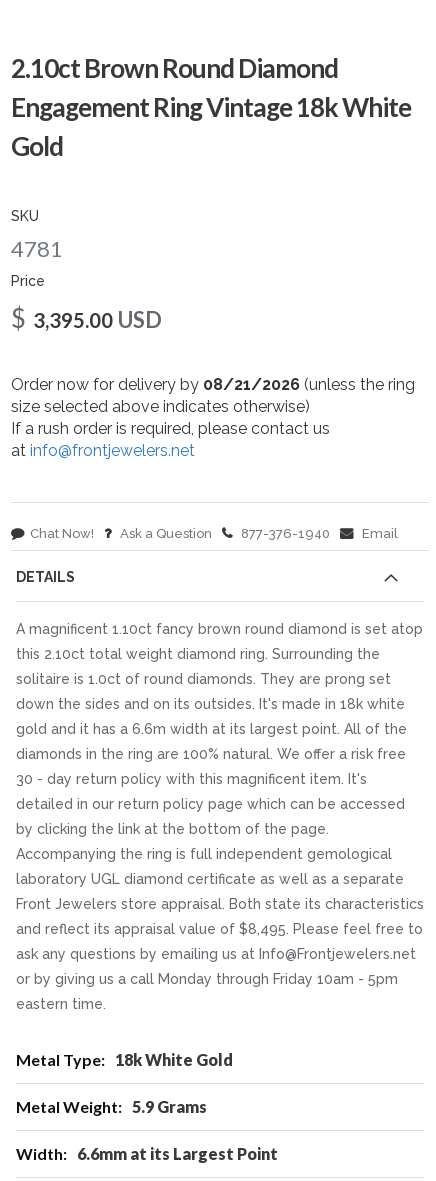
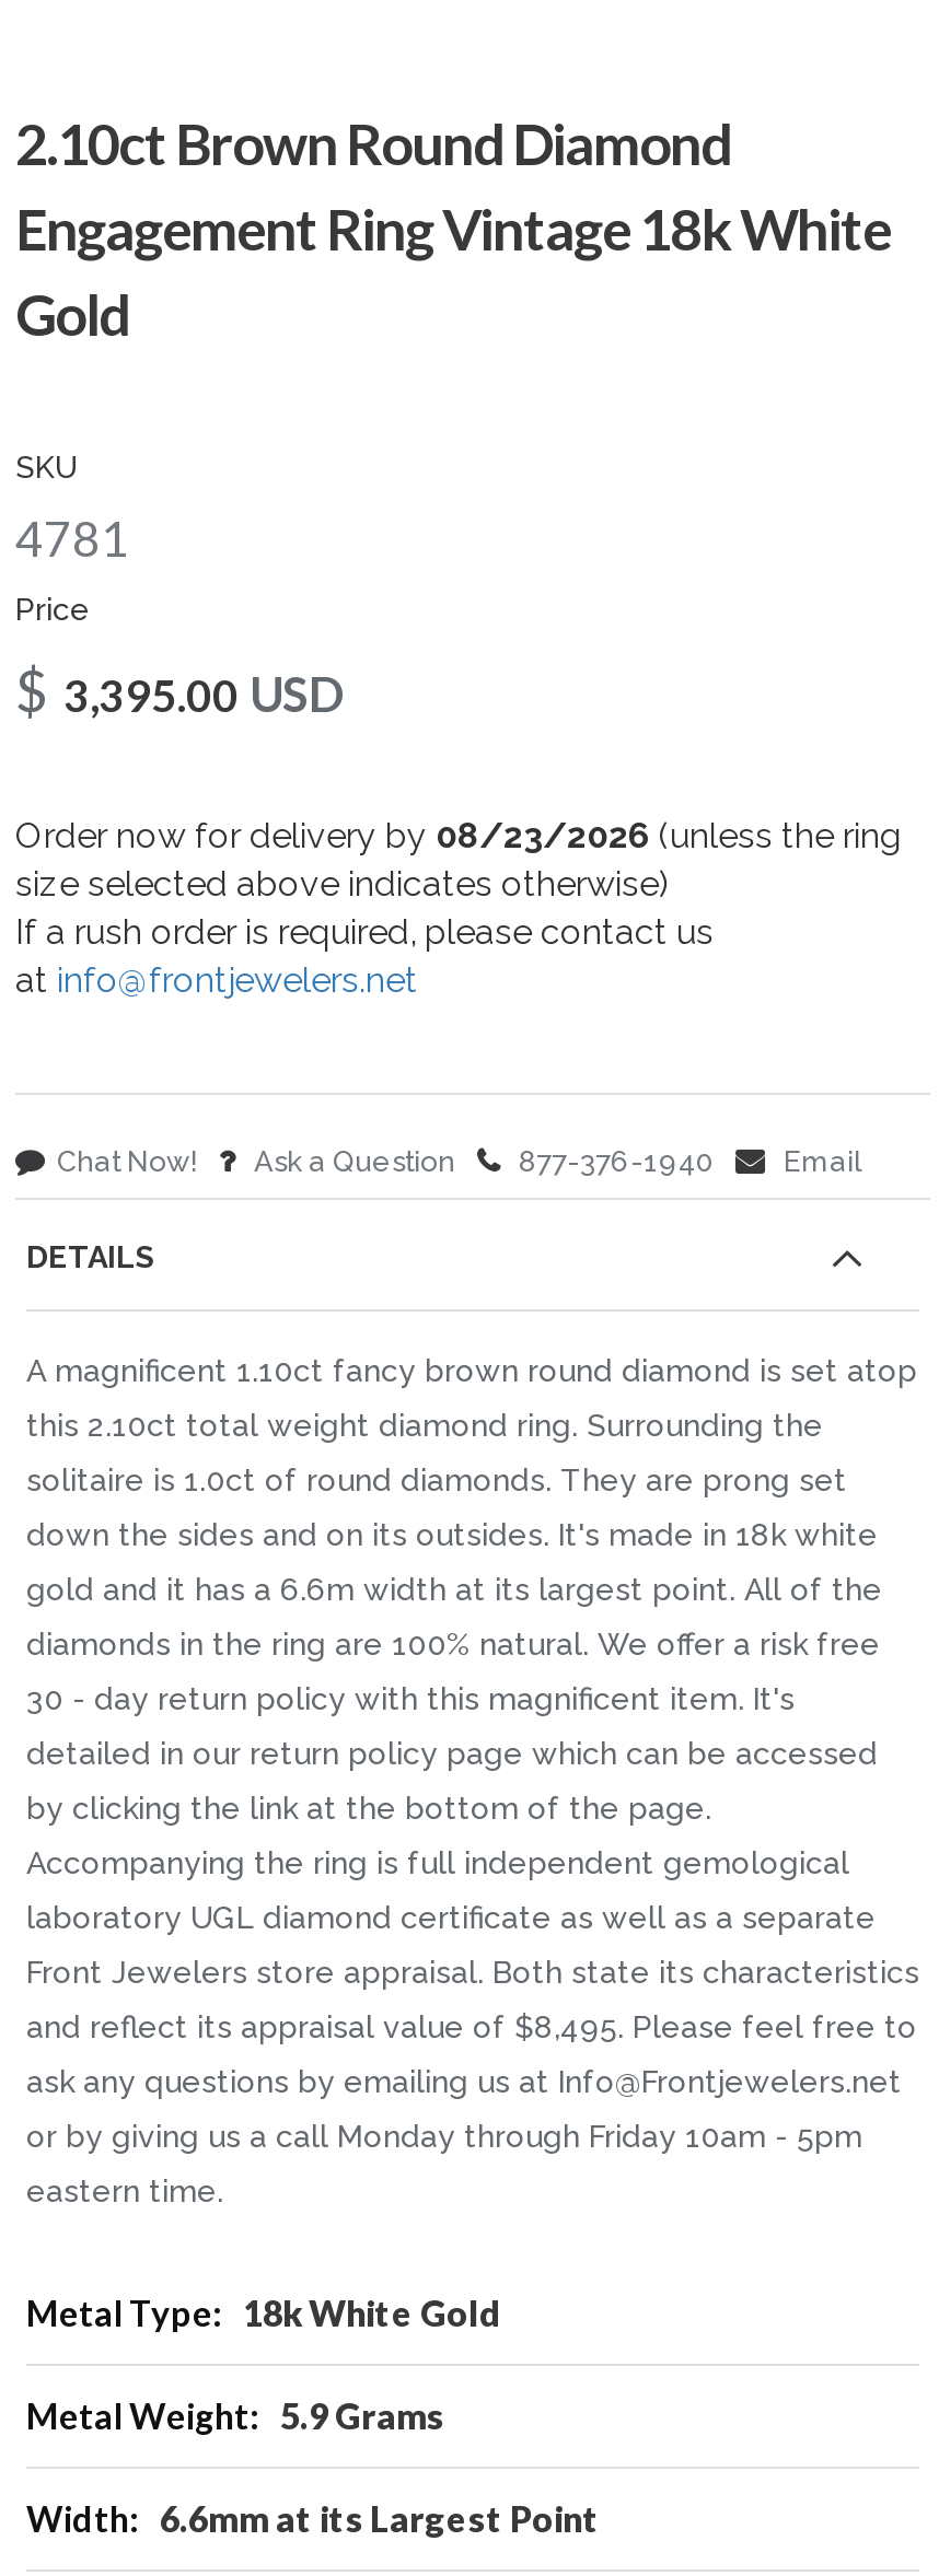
[11,375,415,394] Order now for delivery by 08/21/2026 (unless the ring -> [15,815,902,856] Order now for delivery by 08/23/2026 (unless the ring

